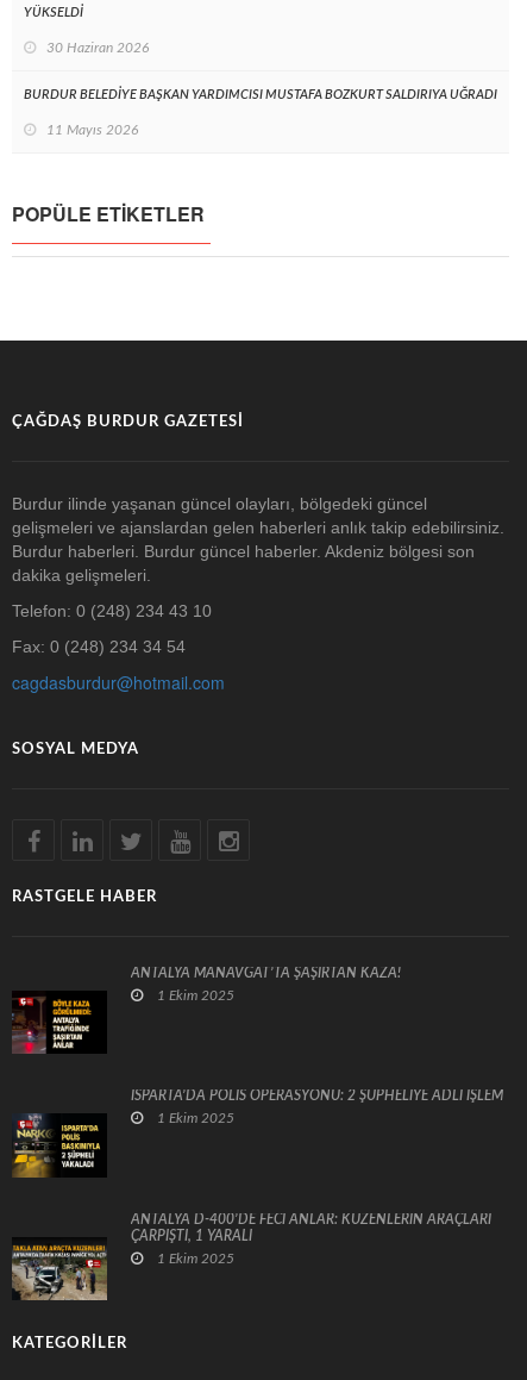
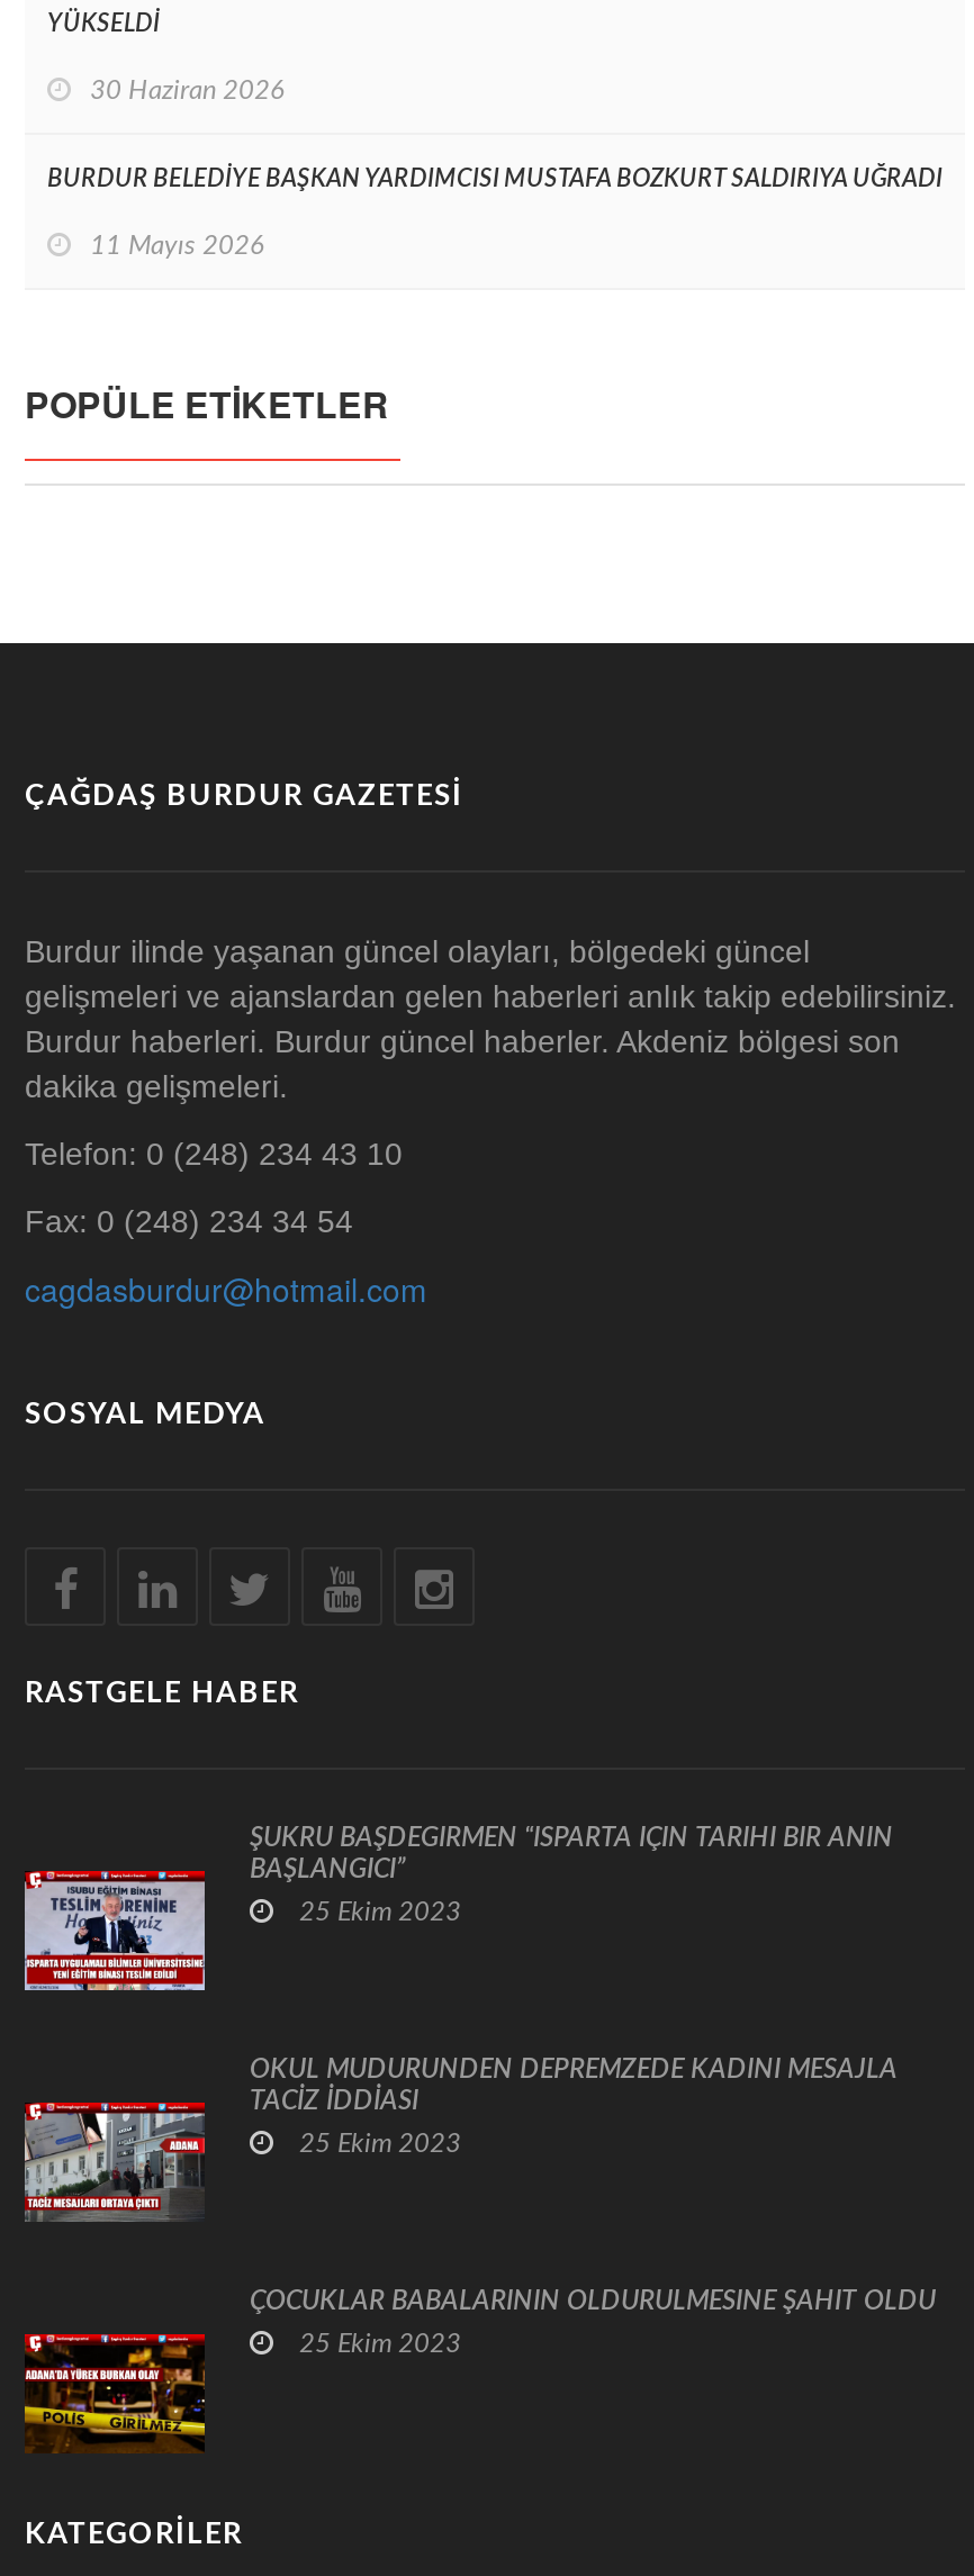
[131,966,401,980] ANTALYA MANAVGAT’TA ŞAŞIRTAN KAZA! -> [250,1823,893,1881] ŞÜKRÜ BAŞDEĞİRMEN “ISPARTA İÇİN TARİHİ BİR ANIN | BAŞLANGICI”
[12,988,234,1055] [image] | 1 Ekim 2025 -> [22,1868,461,1994] [image] | 25 Ekim 2023
[131,1089,503,1103] ISPARTA’DA POLİS OPERASYONU: 2 ŞÜPHELİYE ADLİ İŞLEM -> [250,2055,898,2113] OKUL MÜDÜRÜNDEN DEPREMZEDE KADINI MESAJLA | TACİZ İDDİASI
[12,1111,234,1178] [image] | 1 Ekim 2025 -> [22,2099,461,2223] [image] | 25 Ekim 2023
[131,1212,491,1242] ANTALYA D-400’DE FECİ ANLAR: KUZENLERİN ARAÇLARI | ÇARPIŞTI, 1 YARALI -> [250,2287,936,2314] ÇOCUKLAR BABALARININ ÖLDÜRÜLMESİNE ŞAHİT OLDU
[11,1236,234,1301] [image] | 1 Ekim 2025 -> [22,2330,461,2455] [image] | 25 Ekim 2023

